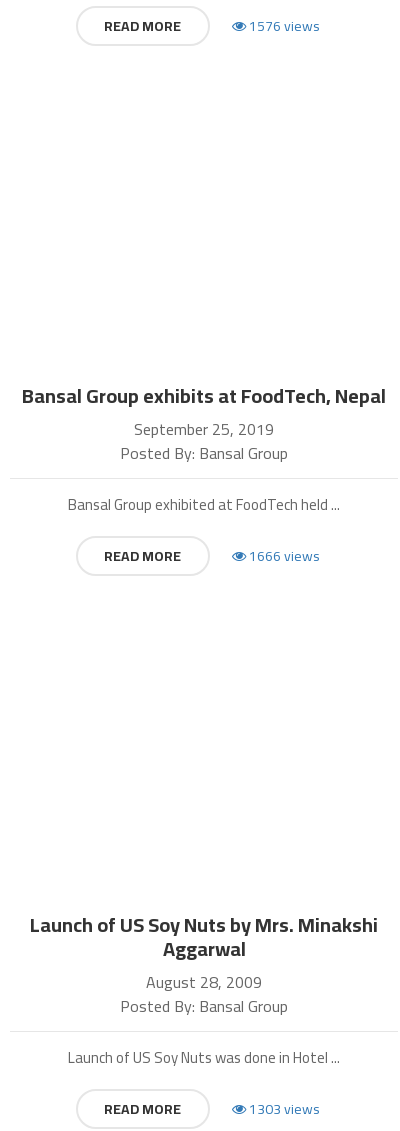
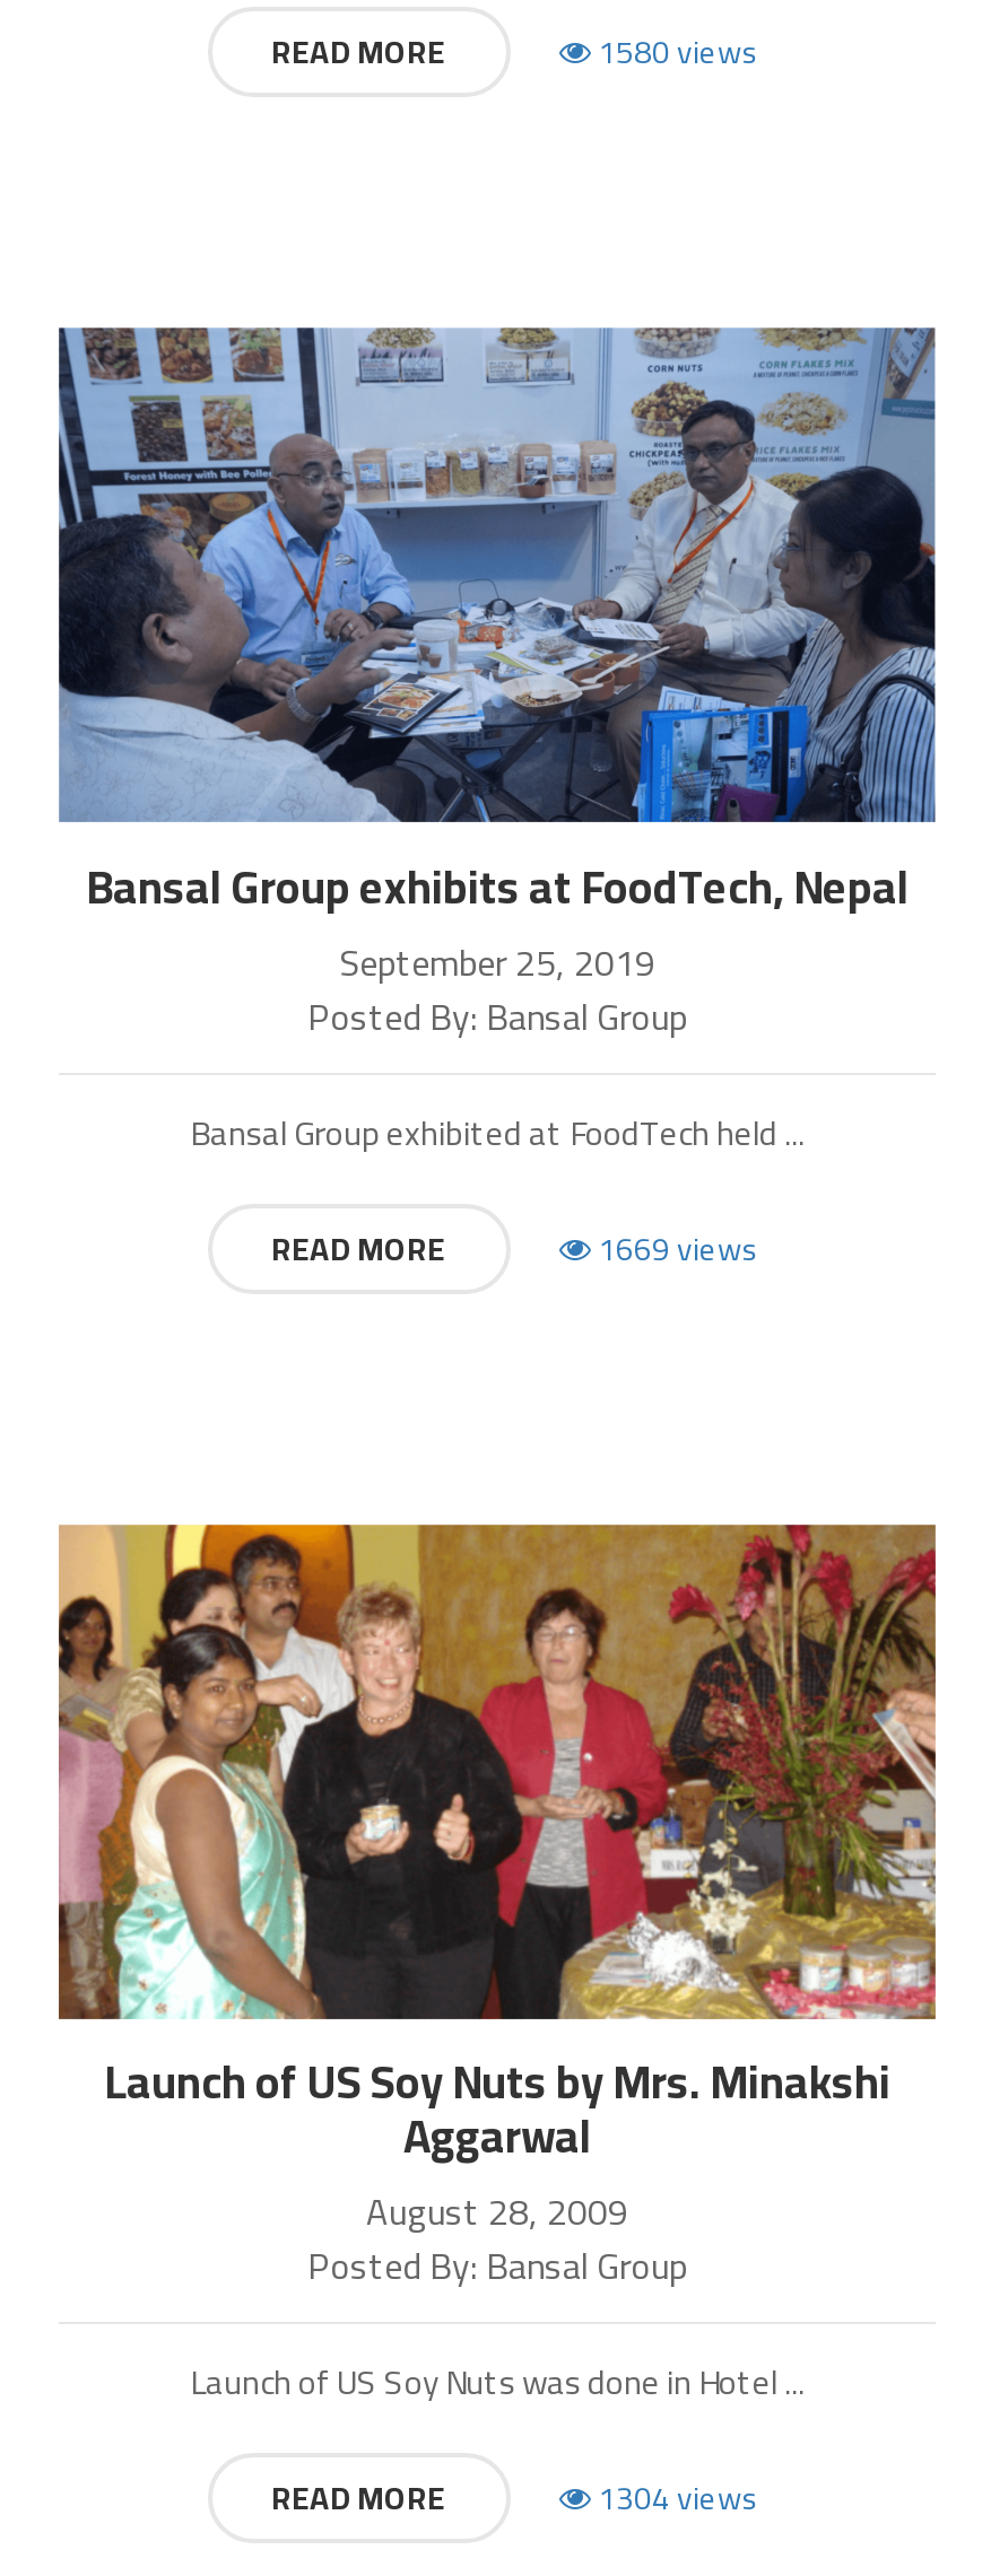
[248,13,319,39] 1576 views -> [598,21,758,80] 1580 views
none -> [56,324,938,826] [image]
[248,543,319,569] 1666 views -> [598,1219,758,1277] 1669 views
none -> [56,1521,938,2023] [image]
[248,1096,319,1122] 1303 views -> [598,2468,758,2526] 1304 views

